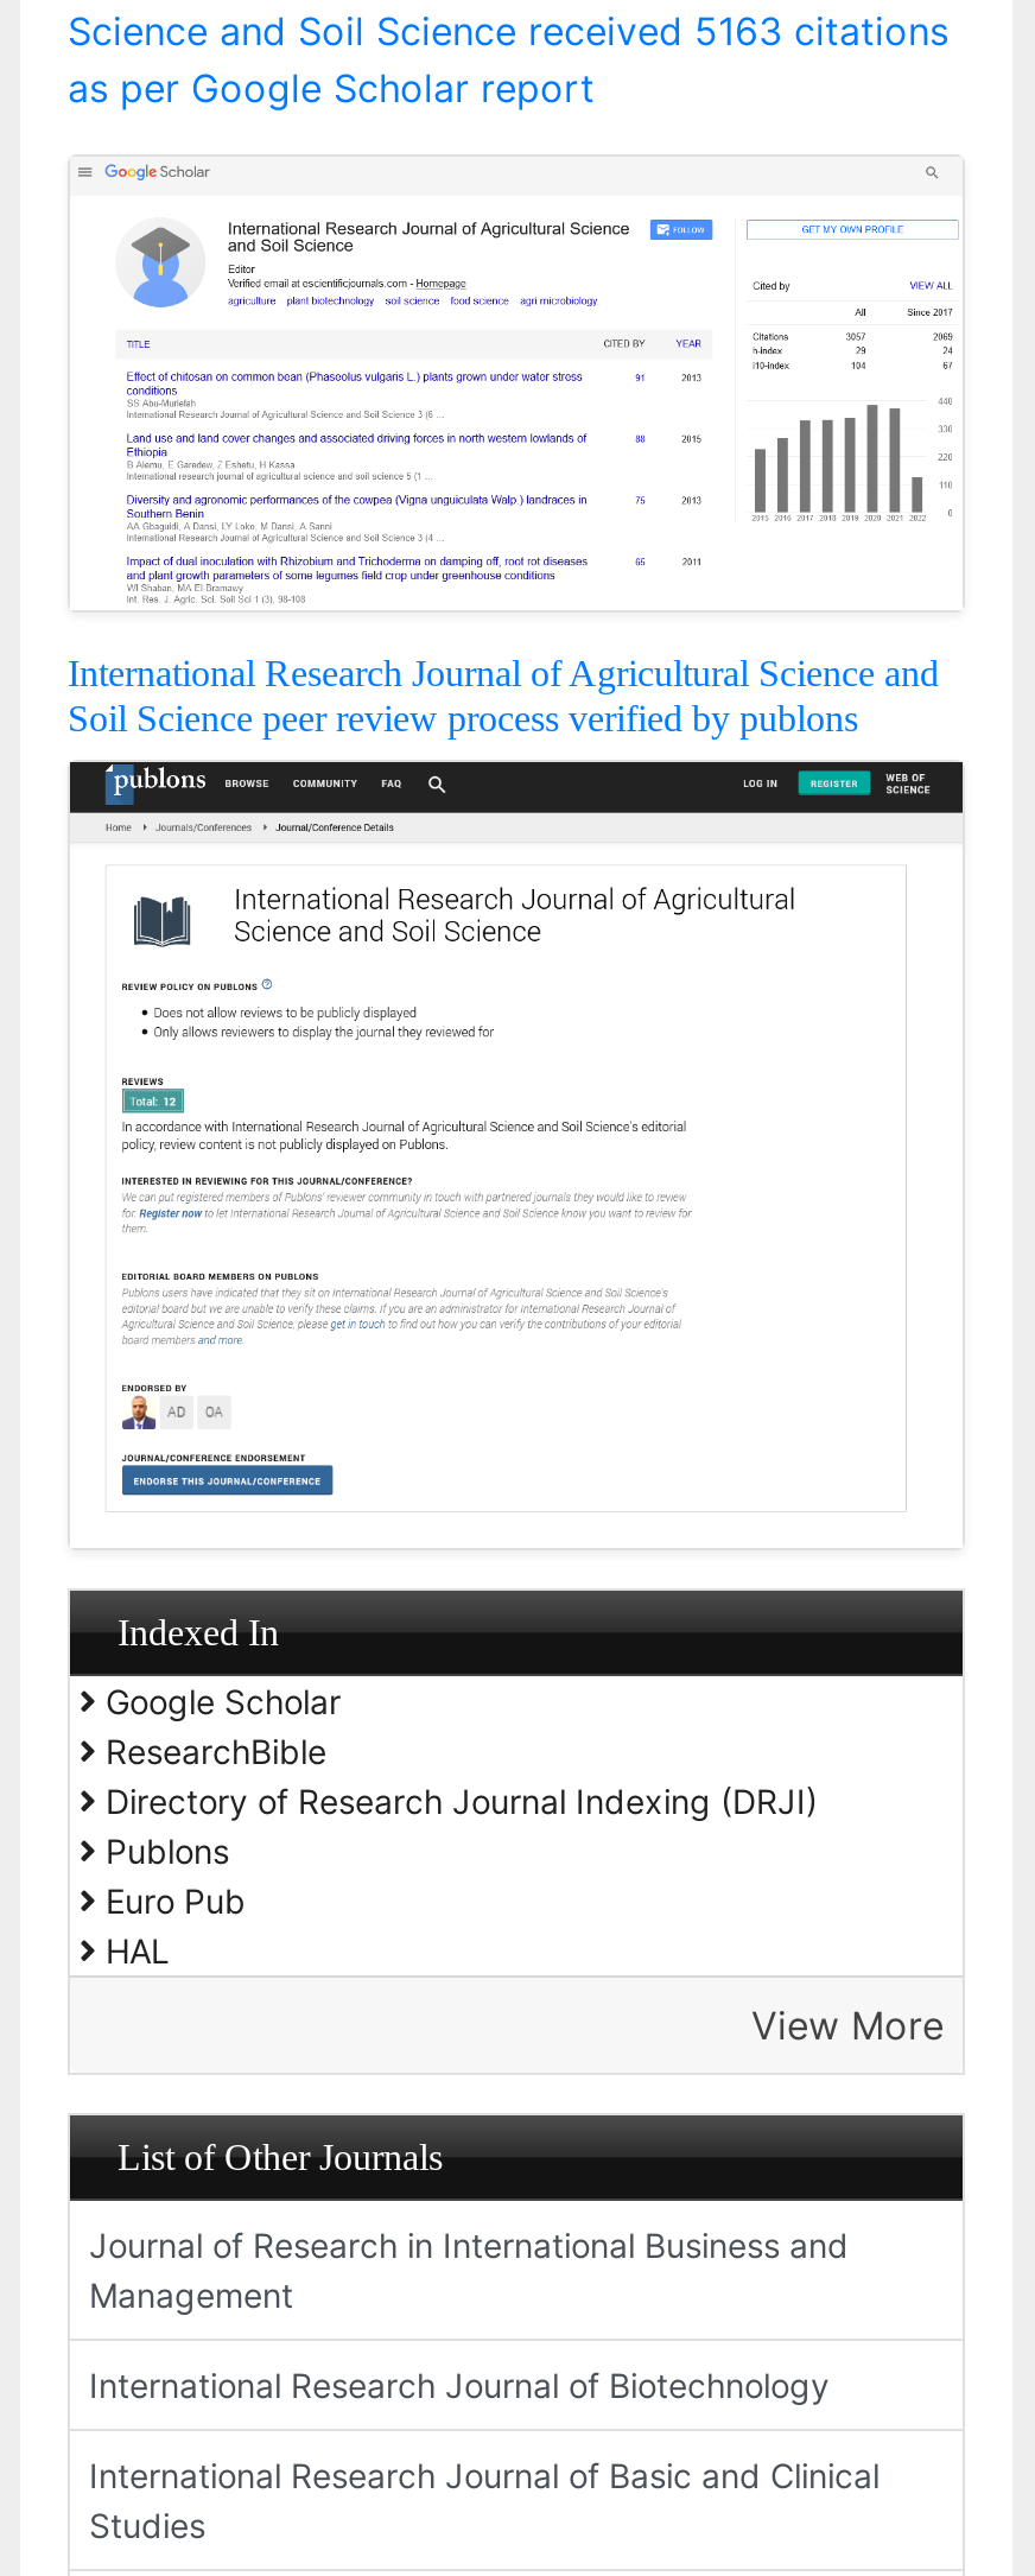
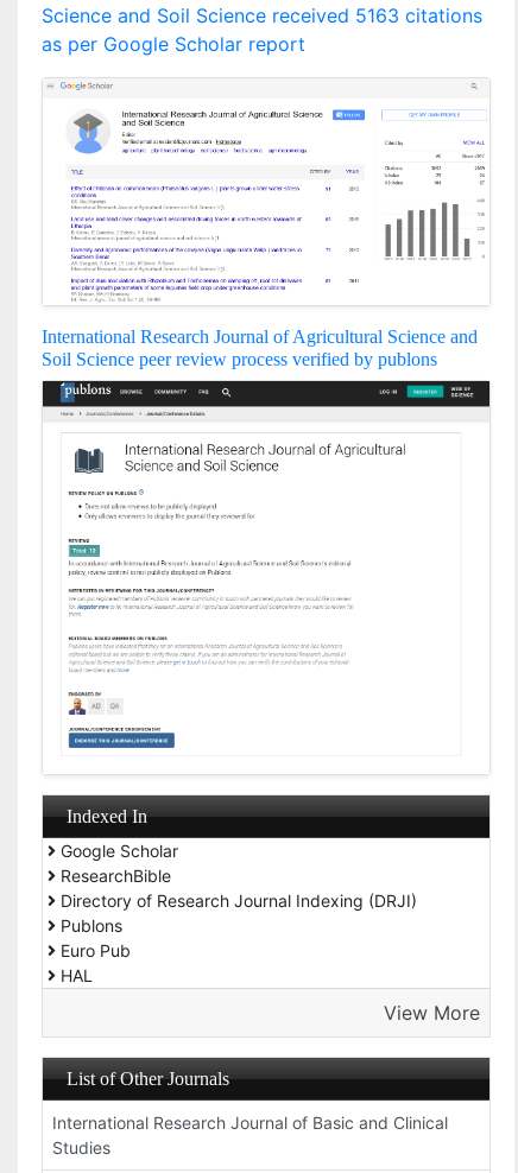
[89,2224,849,2404] Journal of Research in International Business and | Management | International Research Journal of Biotechnology -> none

